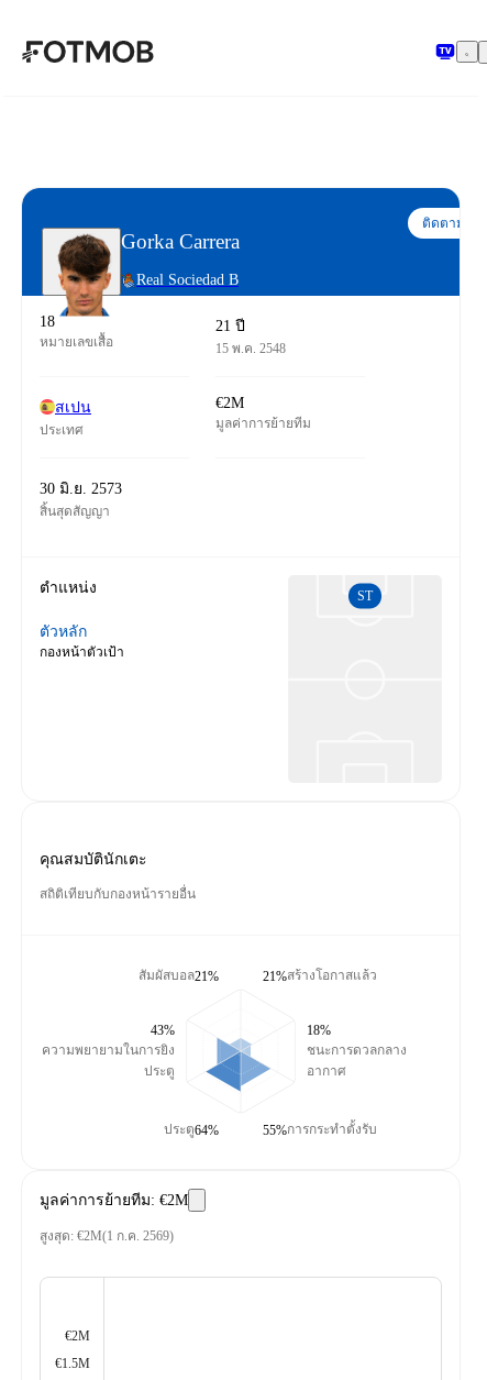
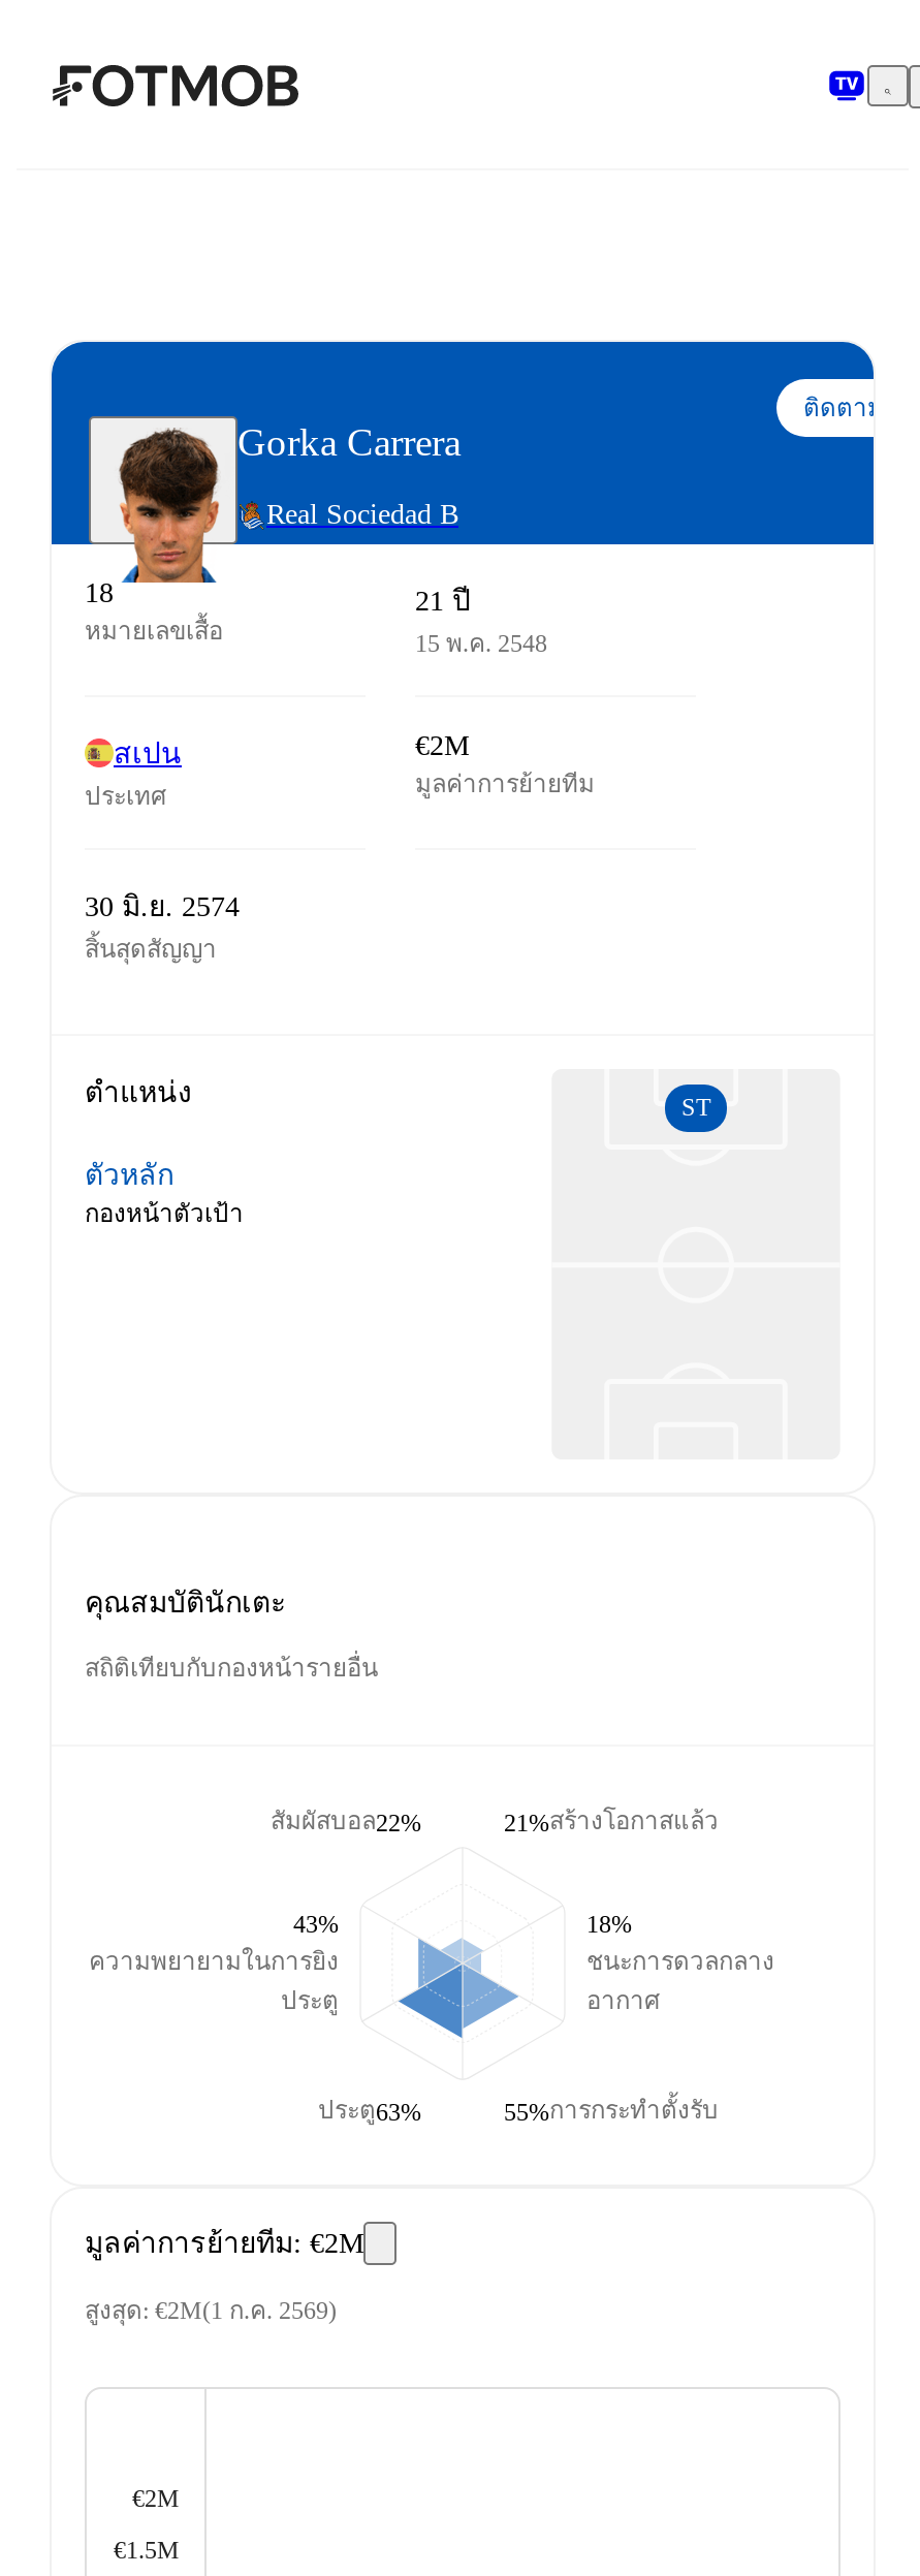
[40,481,122,497] 30 มิ.ย. 2573 -> [85,891,240,922] 30 มิ.ย. 2574
[139,967,219,984] สัมผัสบอล21% -> [271,1805,421,1836] สัมผัสบอล22%
[164,1121,219,1138] ประตู64% -> [318,2095,421,2126] ประตู63%

